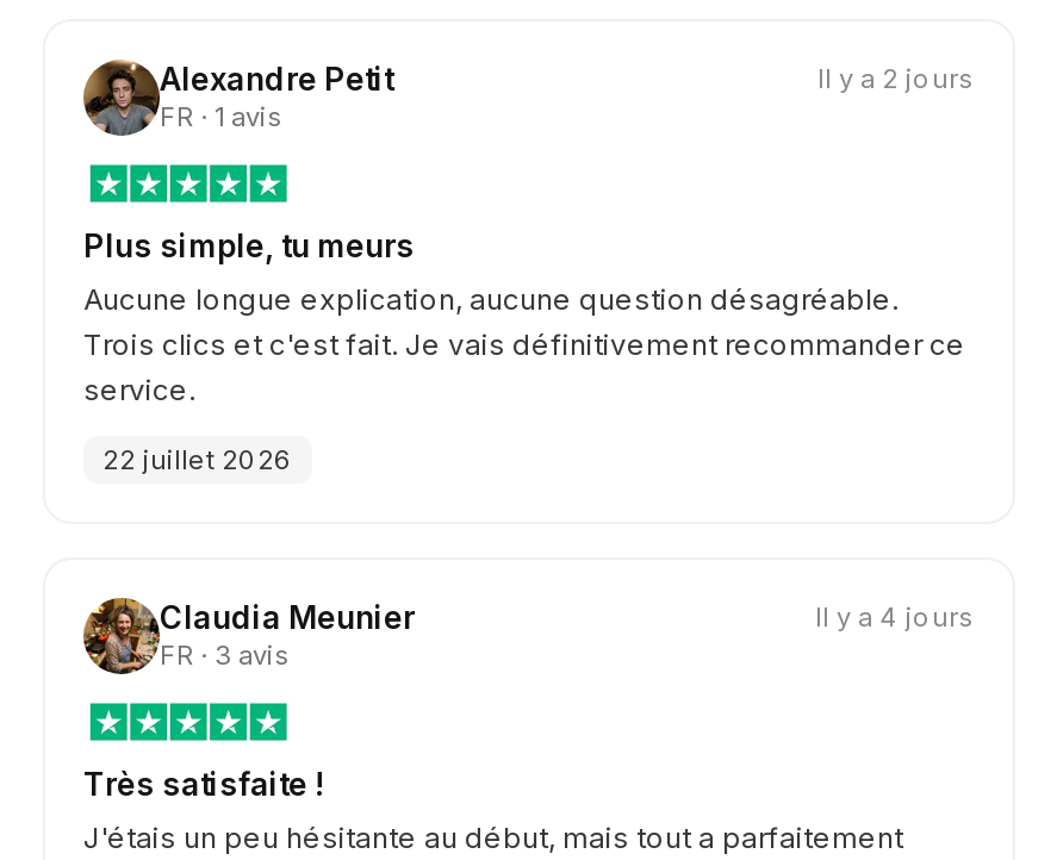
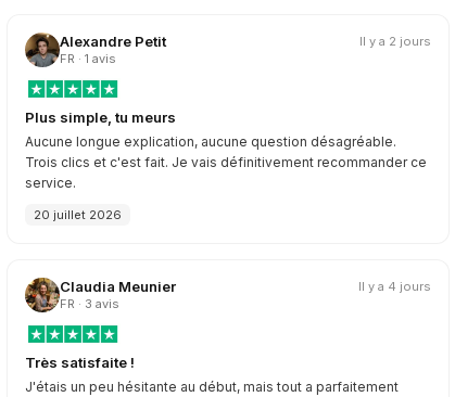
[102,443,293,476] 22 juillet 2026 -> [34,207,122,222] 20 juillet 2026

